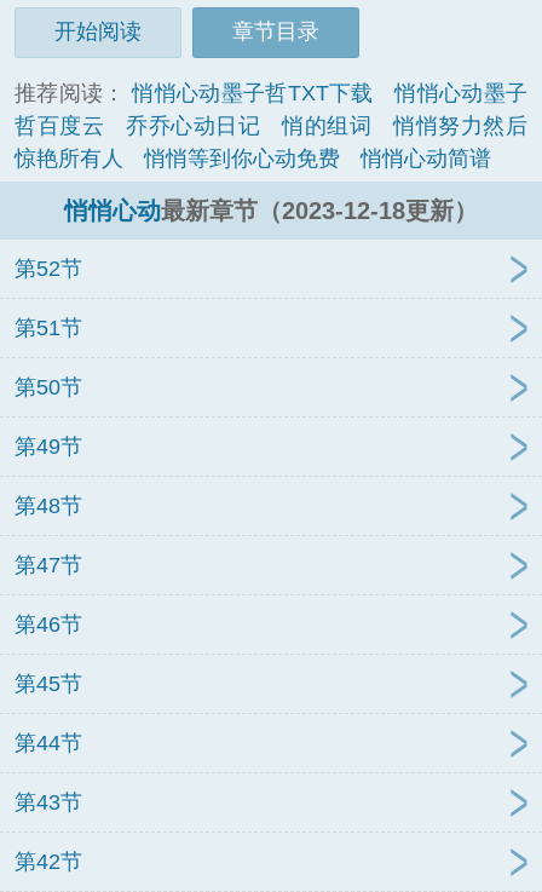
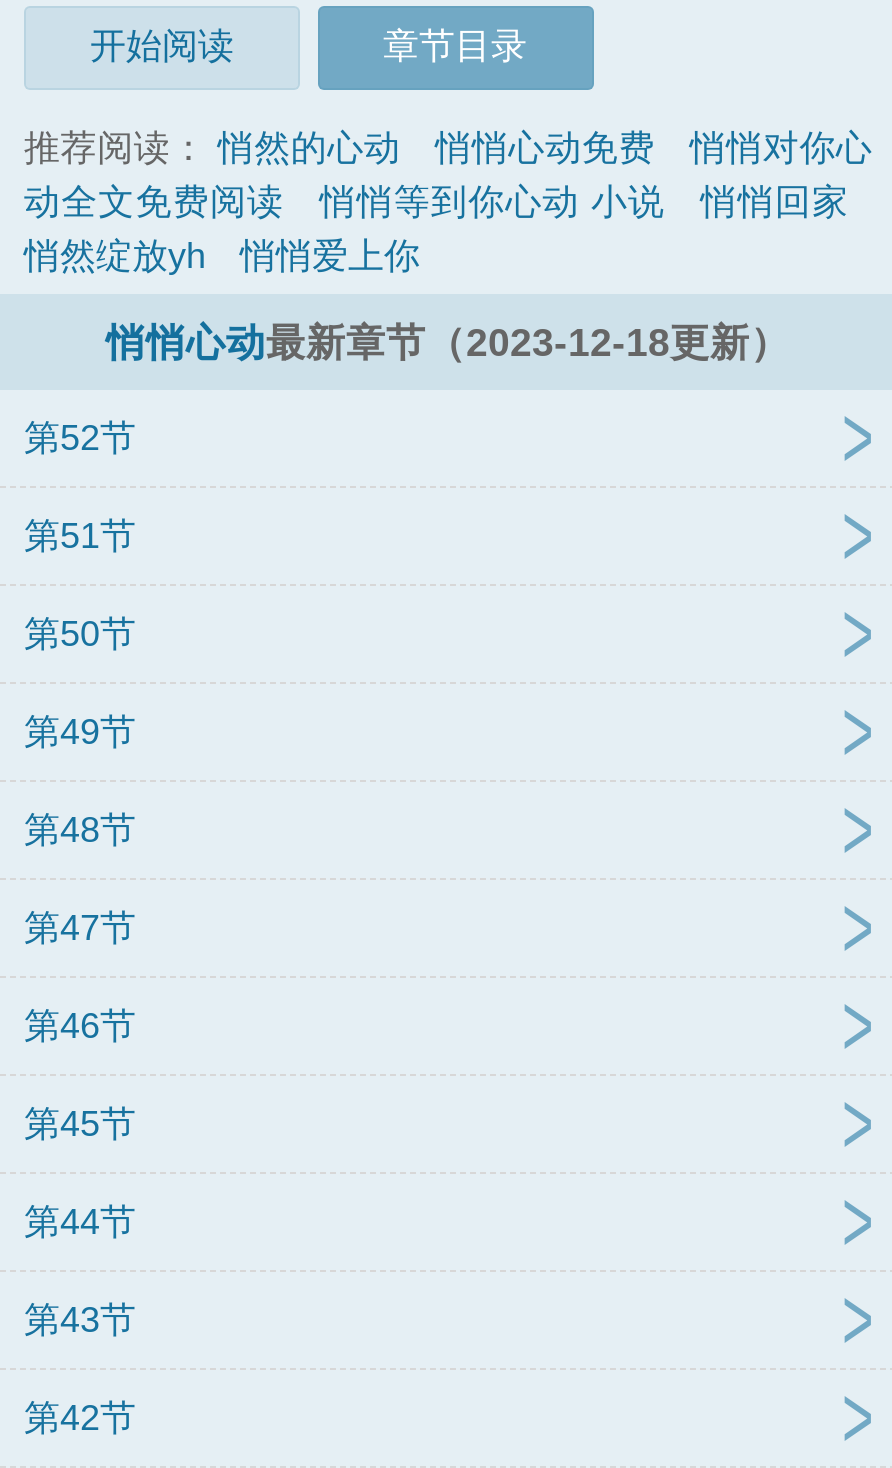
[15,81,527,171] 推荐阅读：悄悄心动墨子哲TXT下载 | 悄悄心动墨子 | 哲百度云 | 乔乔心动日记 | 悄的组词 | 悄悄努力然后 | 惊艳所有人 | 悄悄等到你心动免费 | 悄悄心动简谱 -> [24,129,872,277] 推荐阅读：悄然的心动 | 悄悄心动免费 | 悄悄对你心 | 动全文免费阅读 | 悄悄等到你心动 小说 | 悄悄回家 | 悄然绽放yh | 悄悄爱上你

